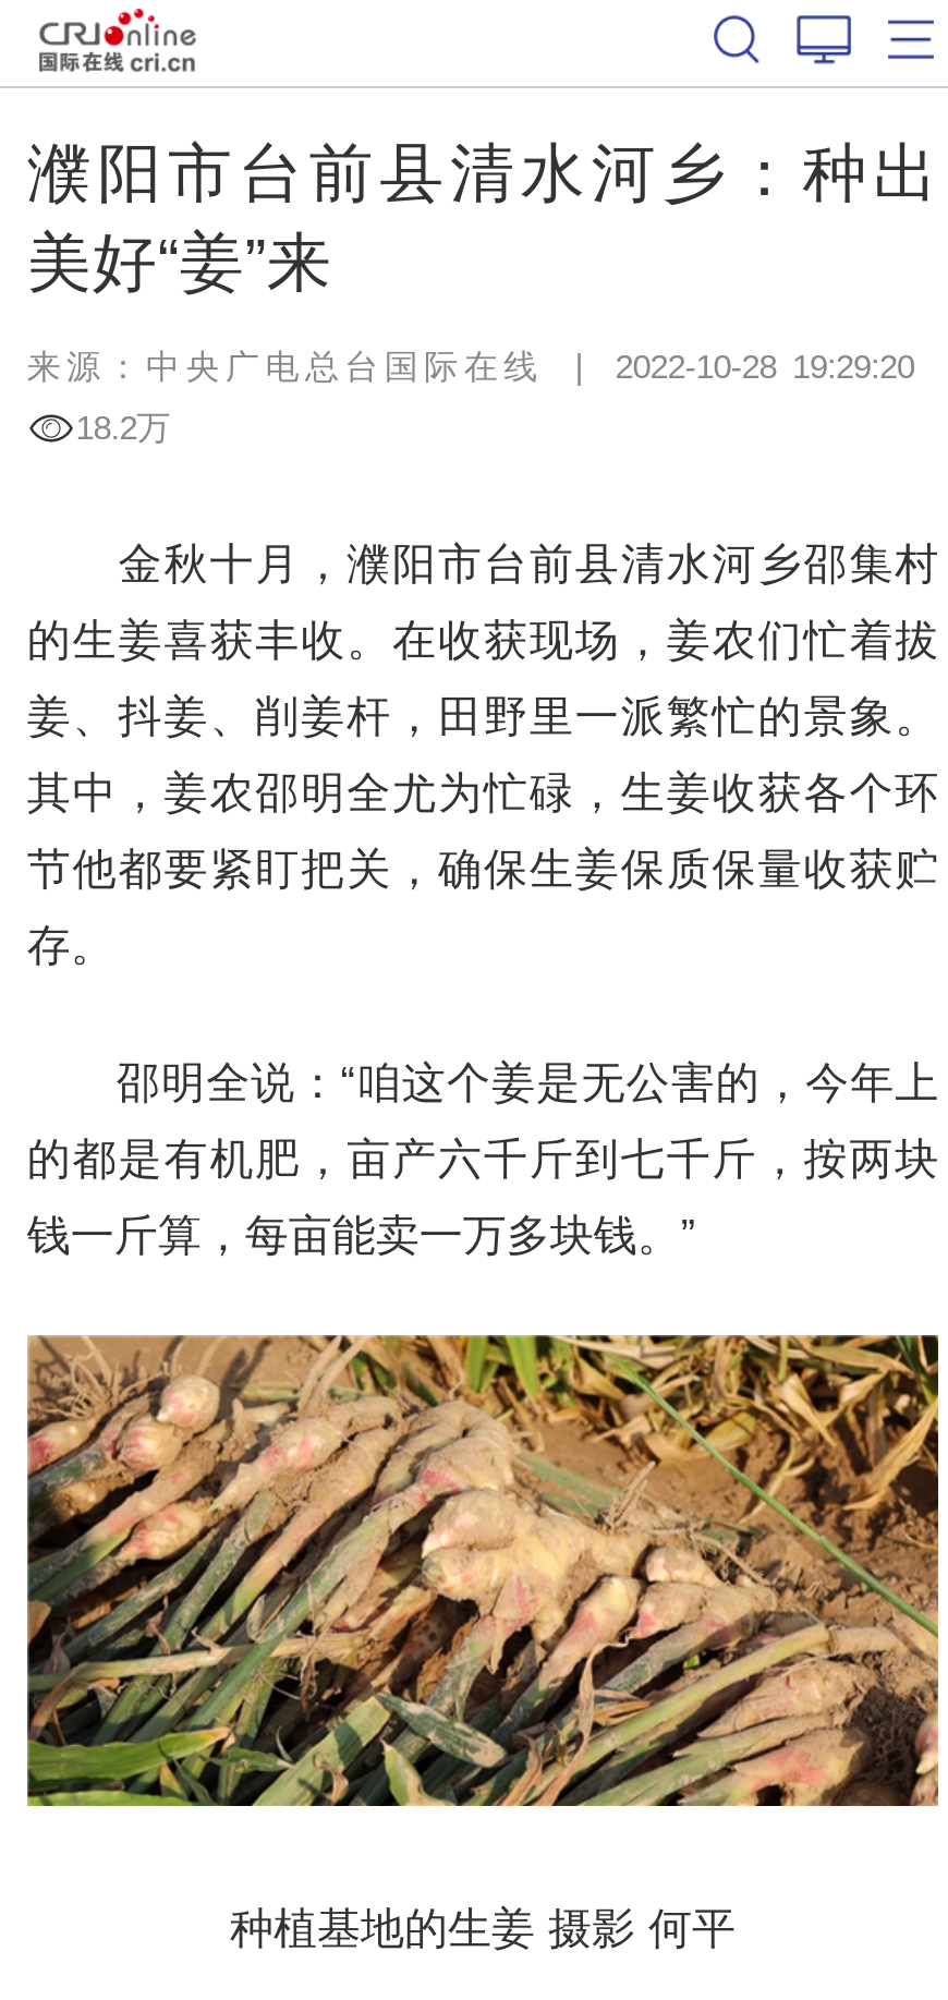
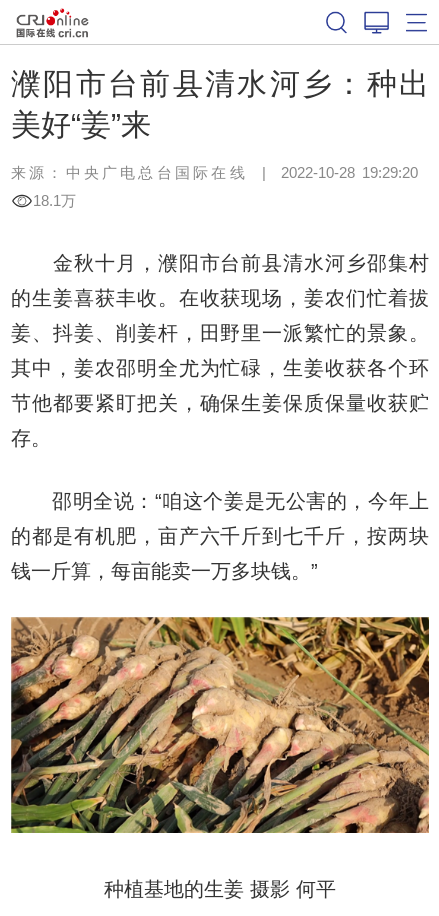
[76,408,169,445] 18.2万 -> [33,192,76,209] 18.1万

